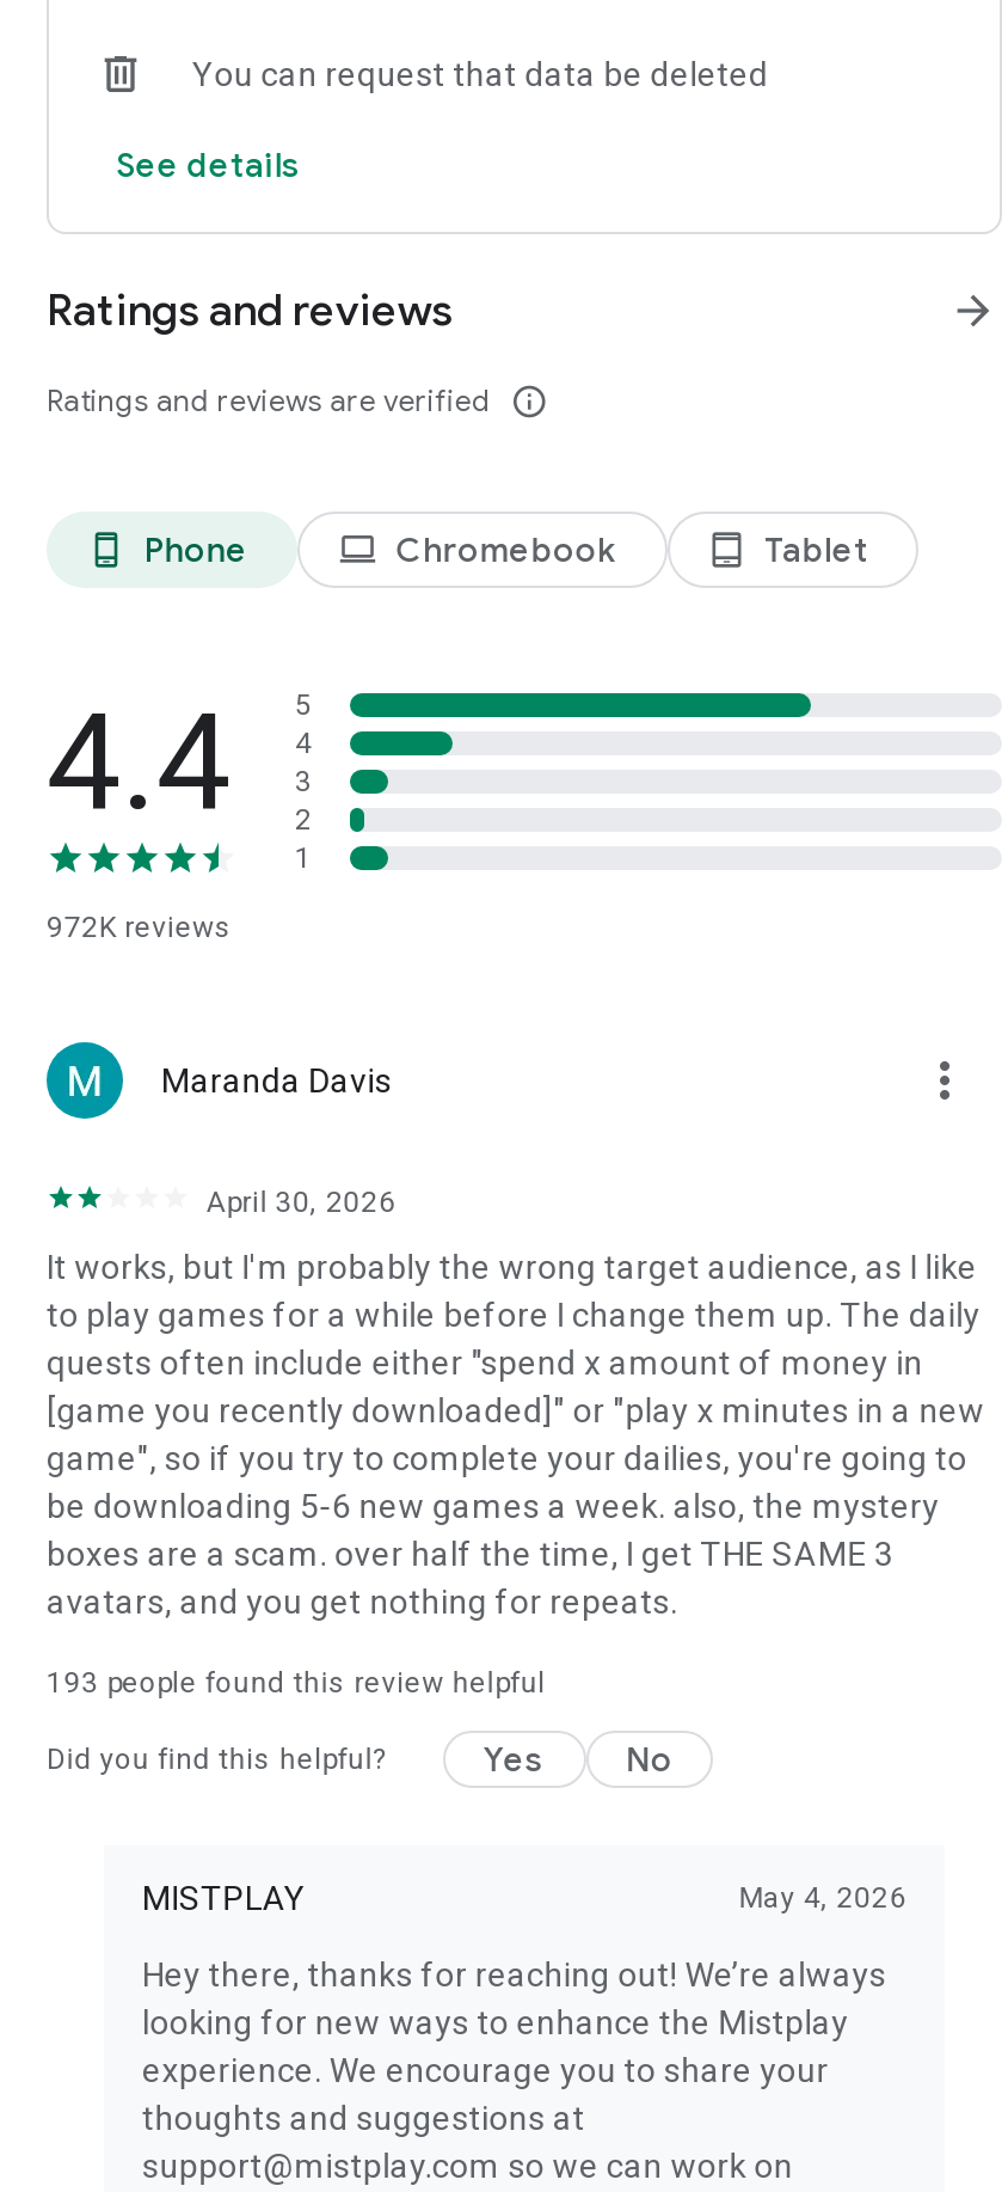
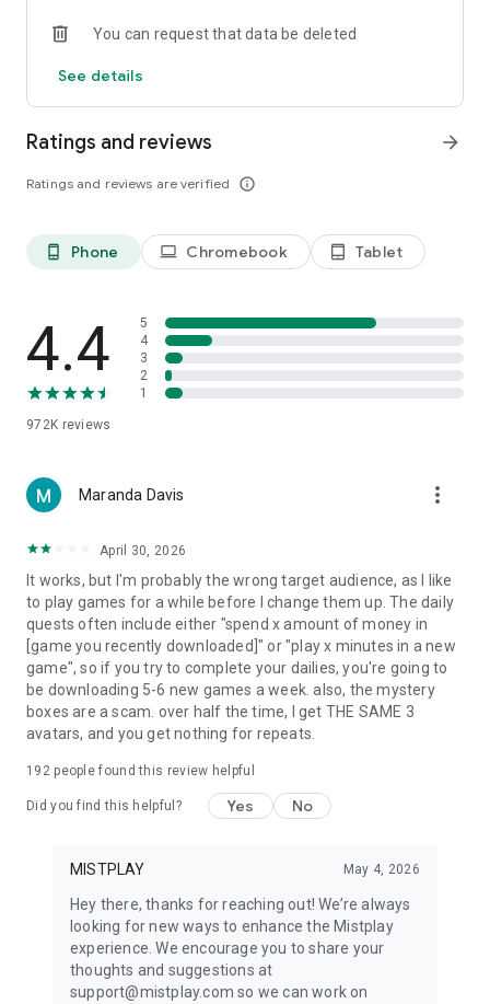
[47,1666,545,1700] 193 people found this review helpful -> [26,763,255,778] 192 people found this review helpful

